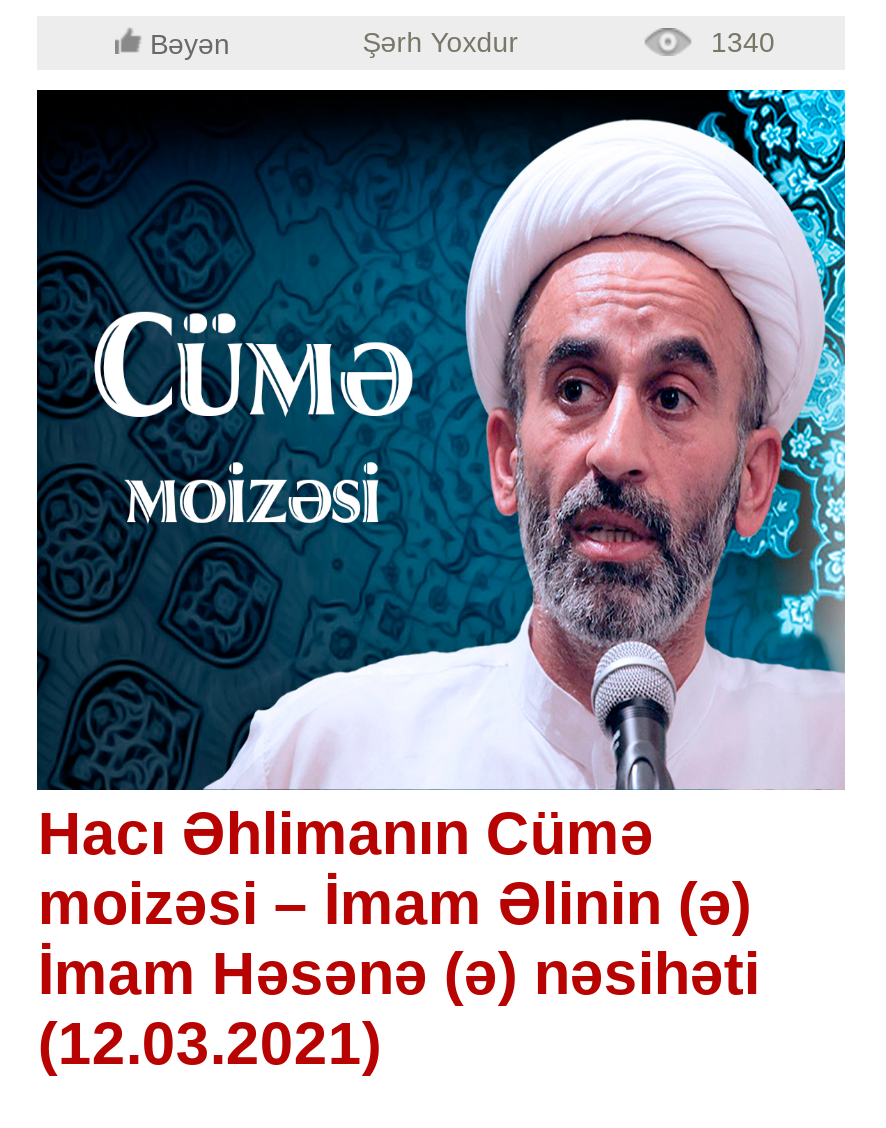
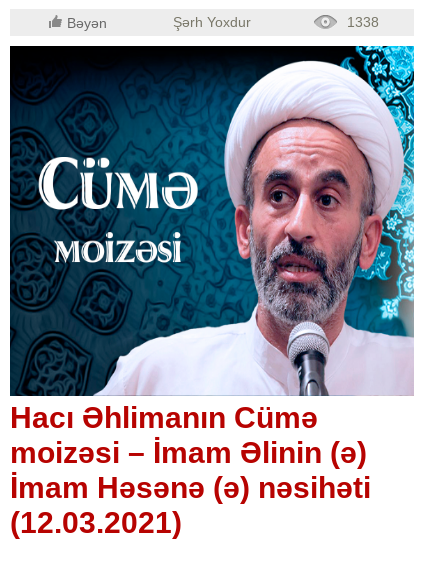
[711,26,775,58] 1340 -> [347,14,379,30] 1338

